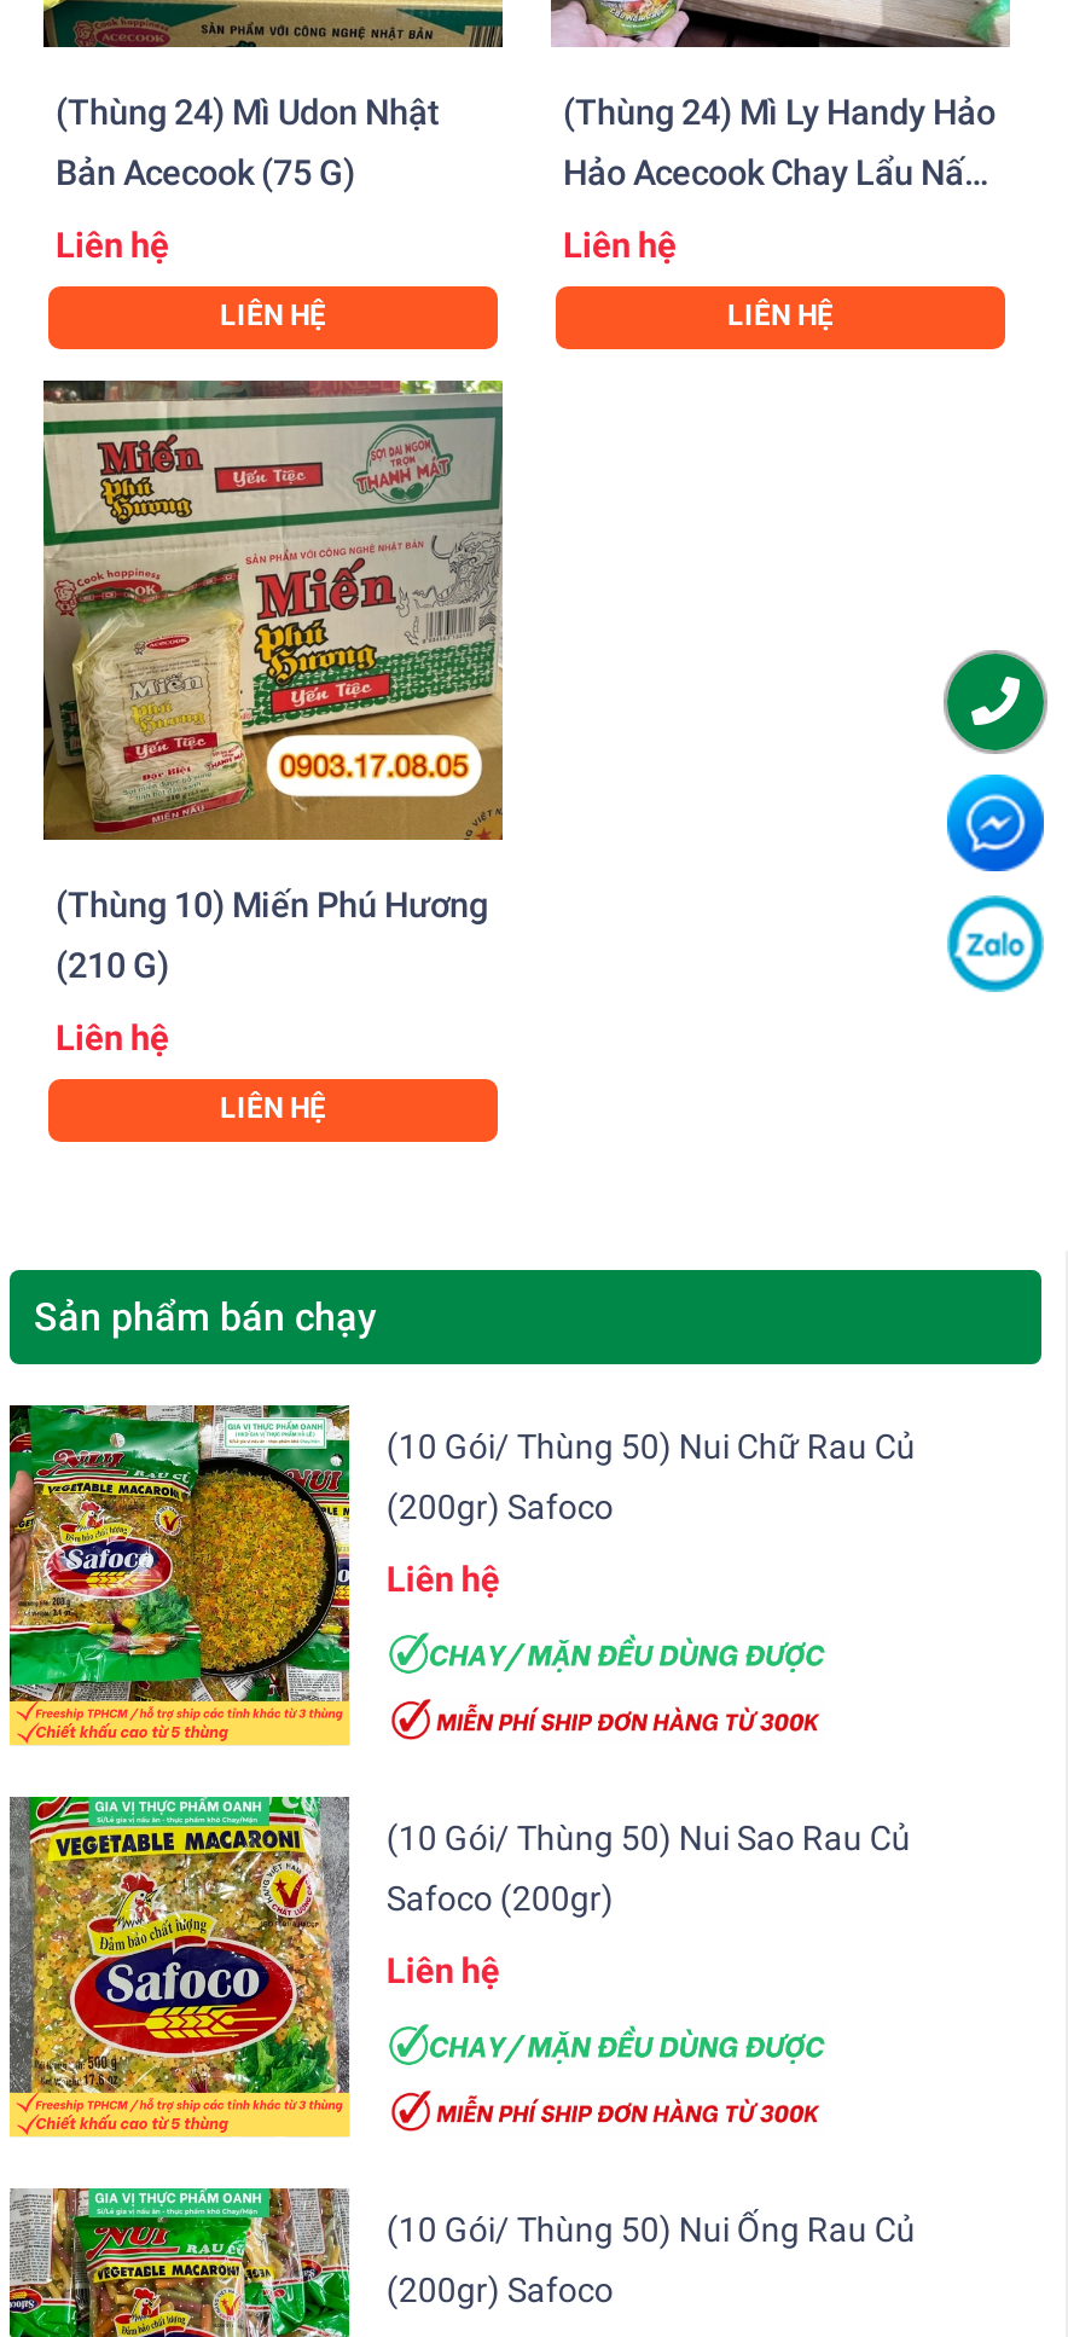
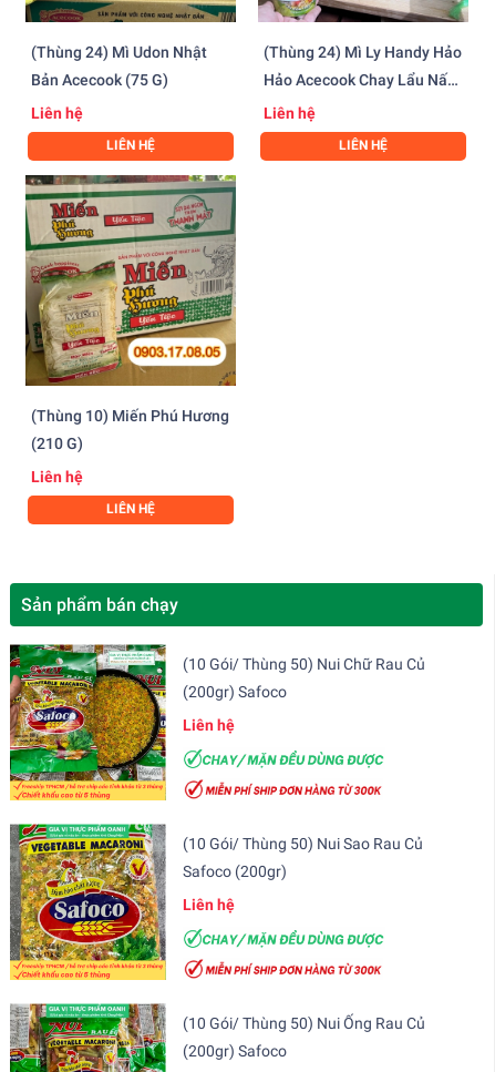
[942,650,1049,754] [image] -> none
[945,771,1046,875] [image] -> none
[945,894,1046,993] [image] -> none

